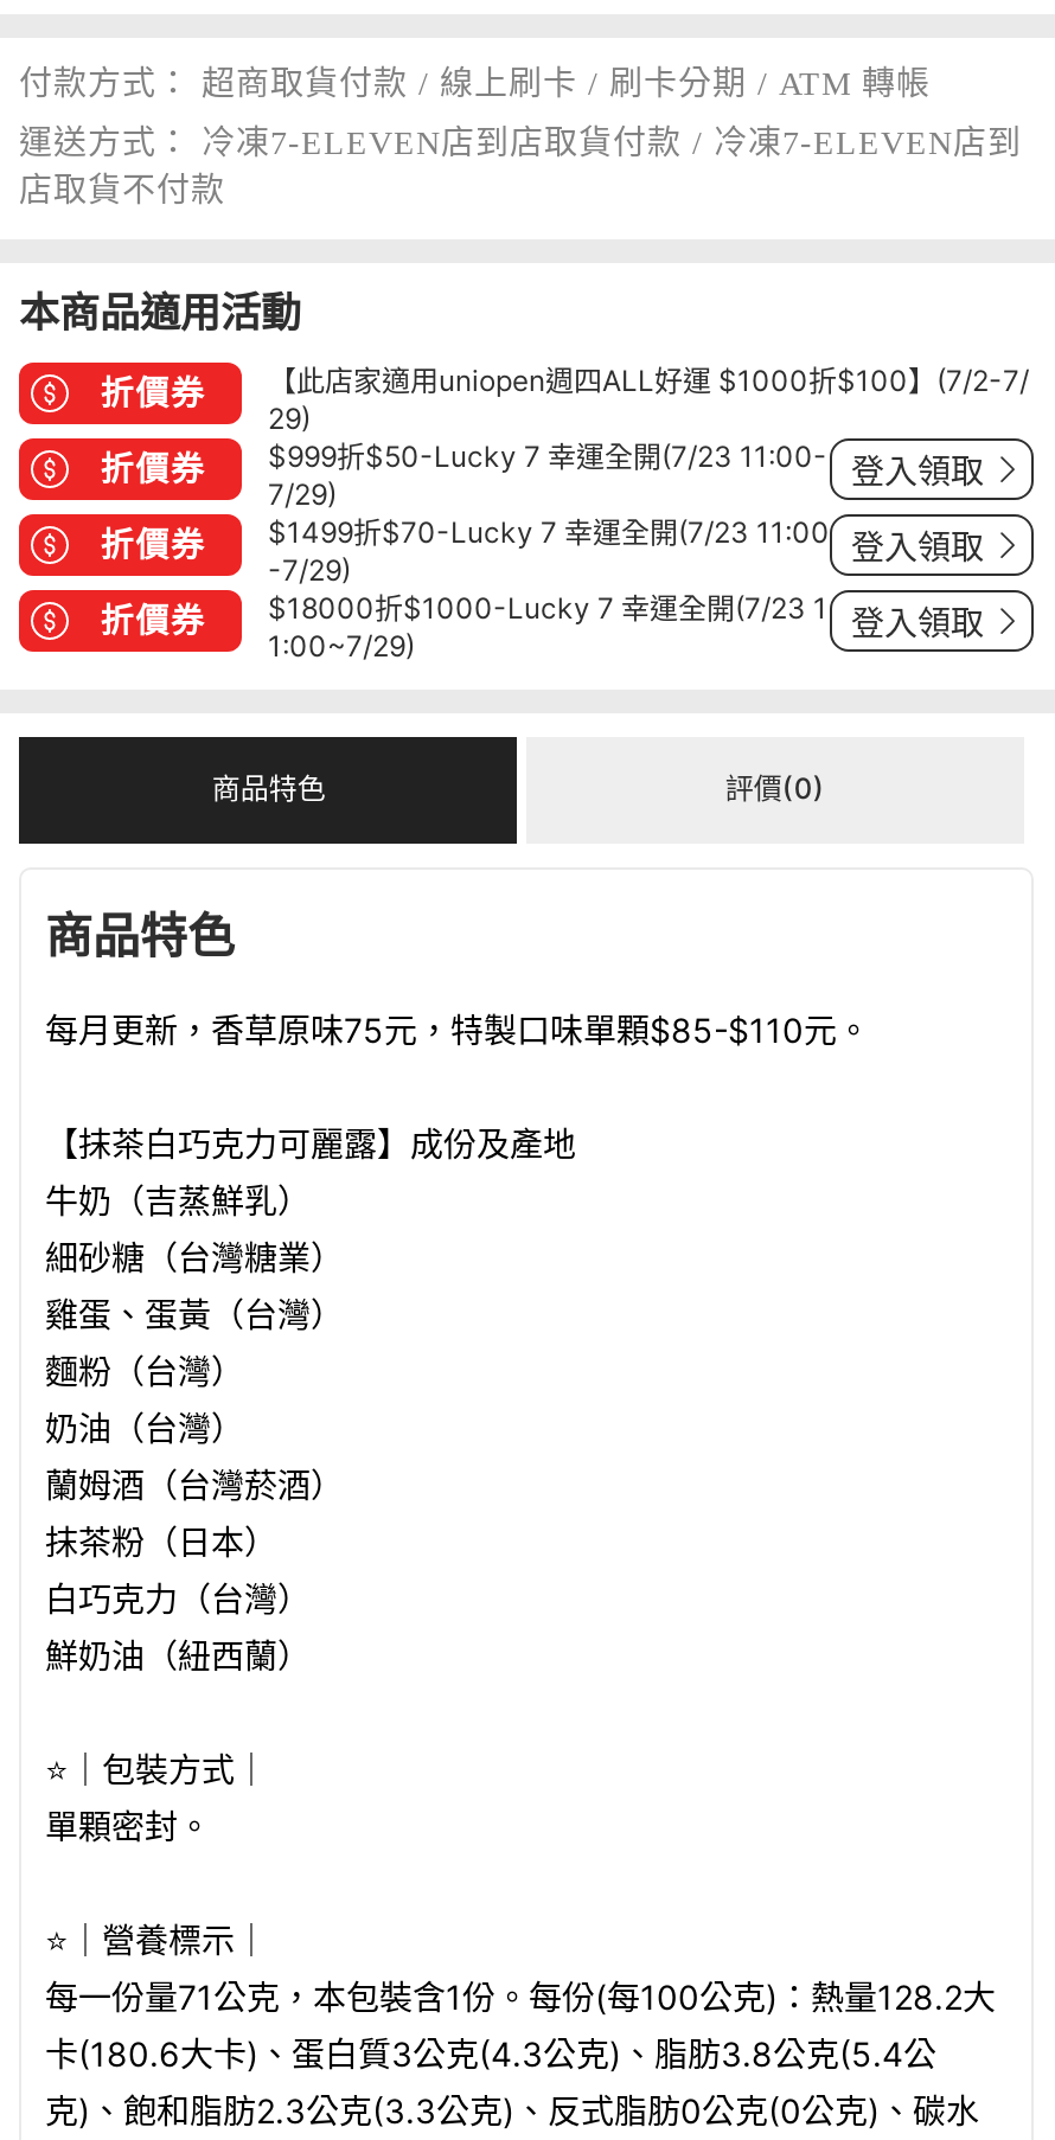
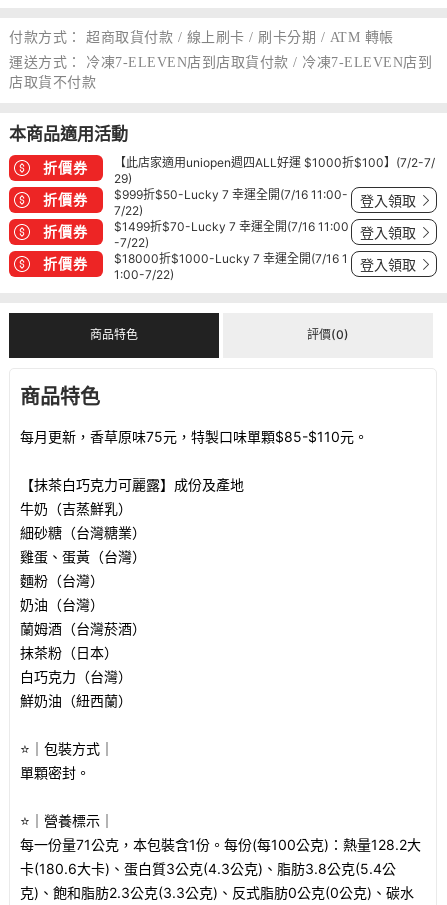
[268,437,827,473] $999折$50-Lucky 7 幸運全開(7/23 11:00- -> [114,187,348,202] $999折$50-Lucky 7 幸運全開(7/16 11:00-
[268,475,337,511] 7/29) -> [114,203,143,218] 7/22)
[268,513,830,549] $1499折$70-Lucky 7 幸運全開(7/23 11:00 -> [114,219,349,234] $1499折$70-Lucky 7 幸運全開(7/16 11:00
[268,551,351,587] -7/29) -> [114,235,149,250] -7/22)
[268,589,827,625] $18000折$1000-Lucky 7 幸運全開(7/23 1 -> [114,251,348,266] $18000折$1000-Lucky 7 幸運全開(7/16 1
[268,627,415,663] 1:00~7/29) -> [114,267,174,282] 1:00-7/22)

